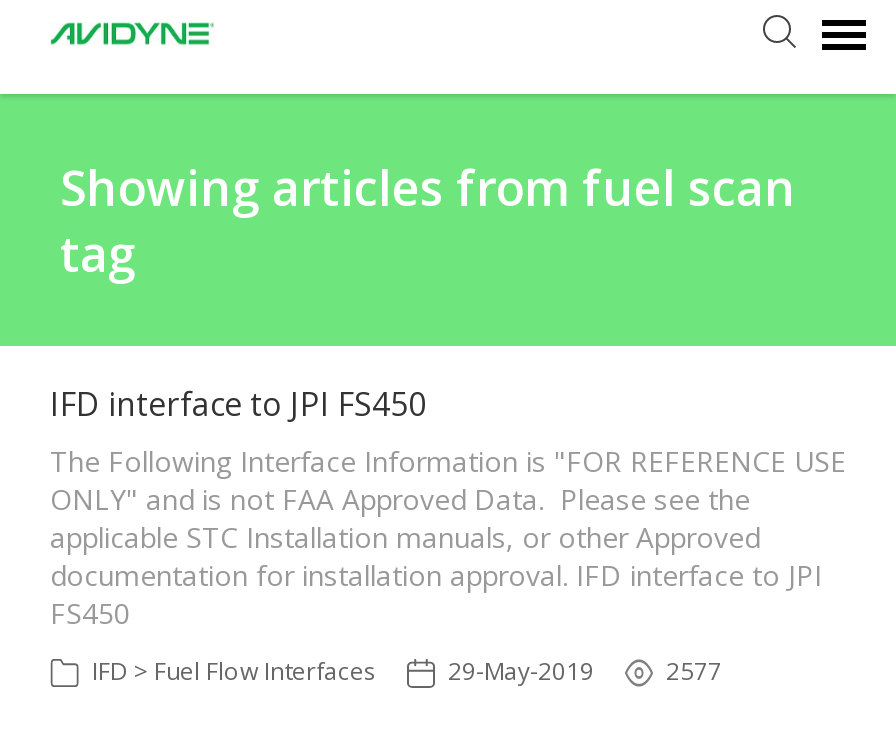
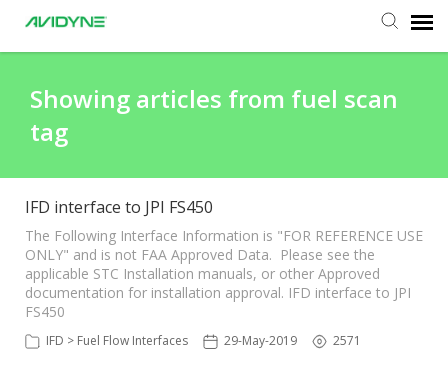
[666,654,722,688] 2577 -> [333,332,361,349] 2571

